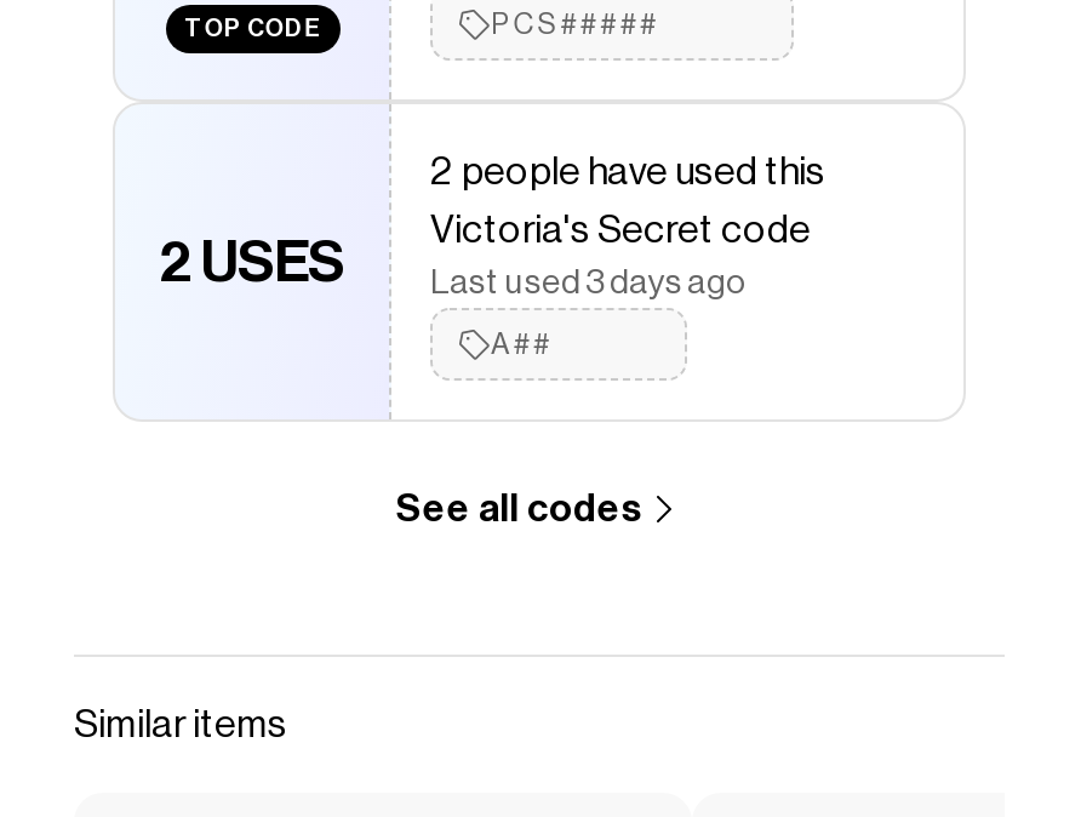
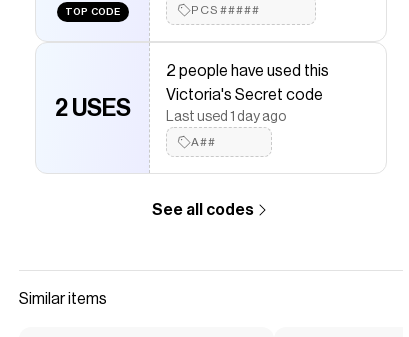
[430,267,745,301] Last used 3 days ago -> [166,110,286,124] Last used 1 day ago

